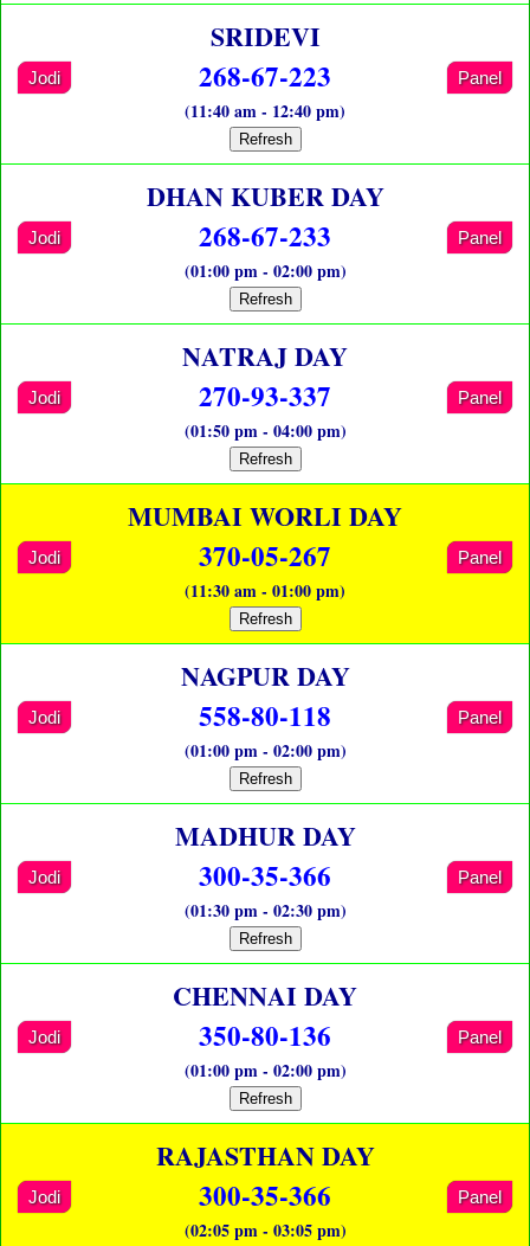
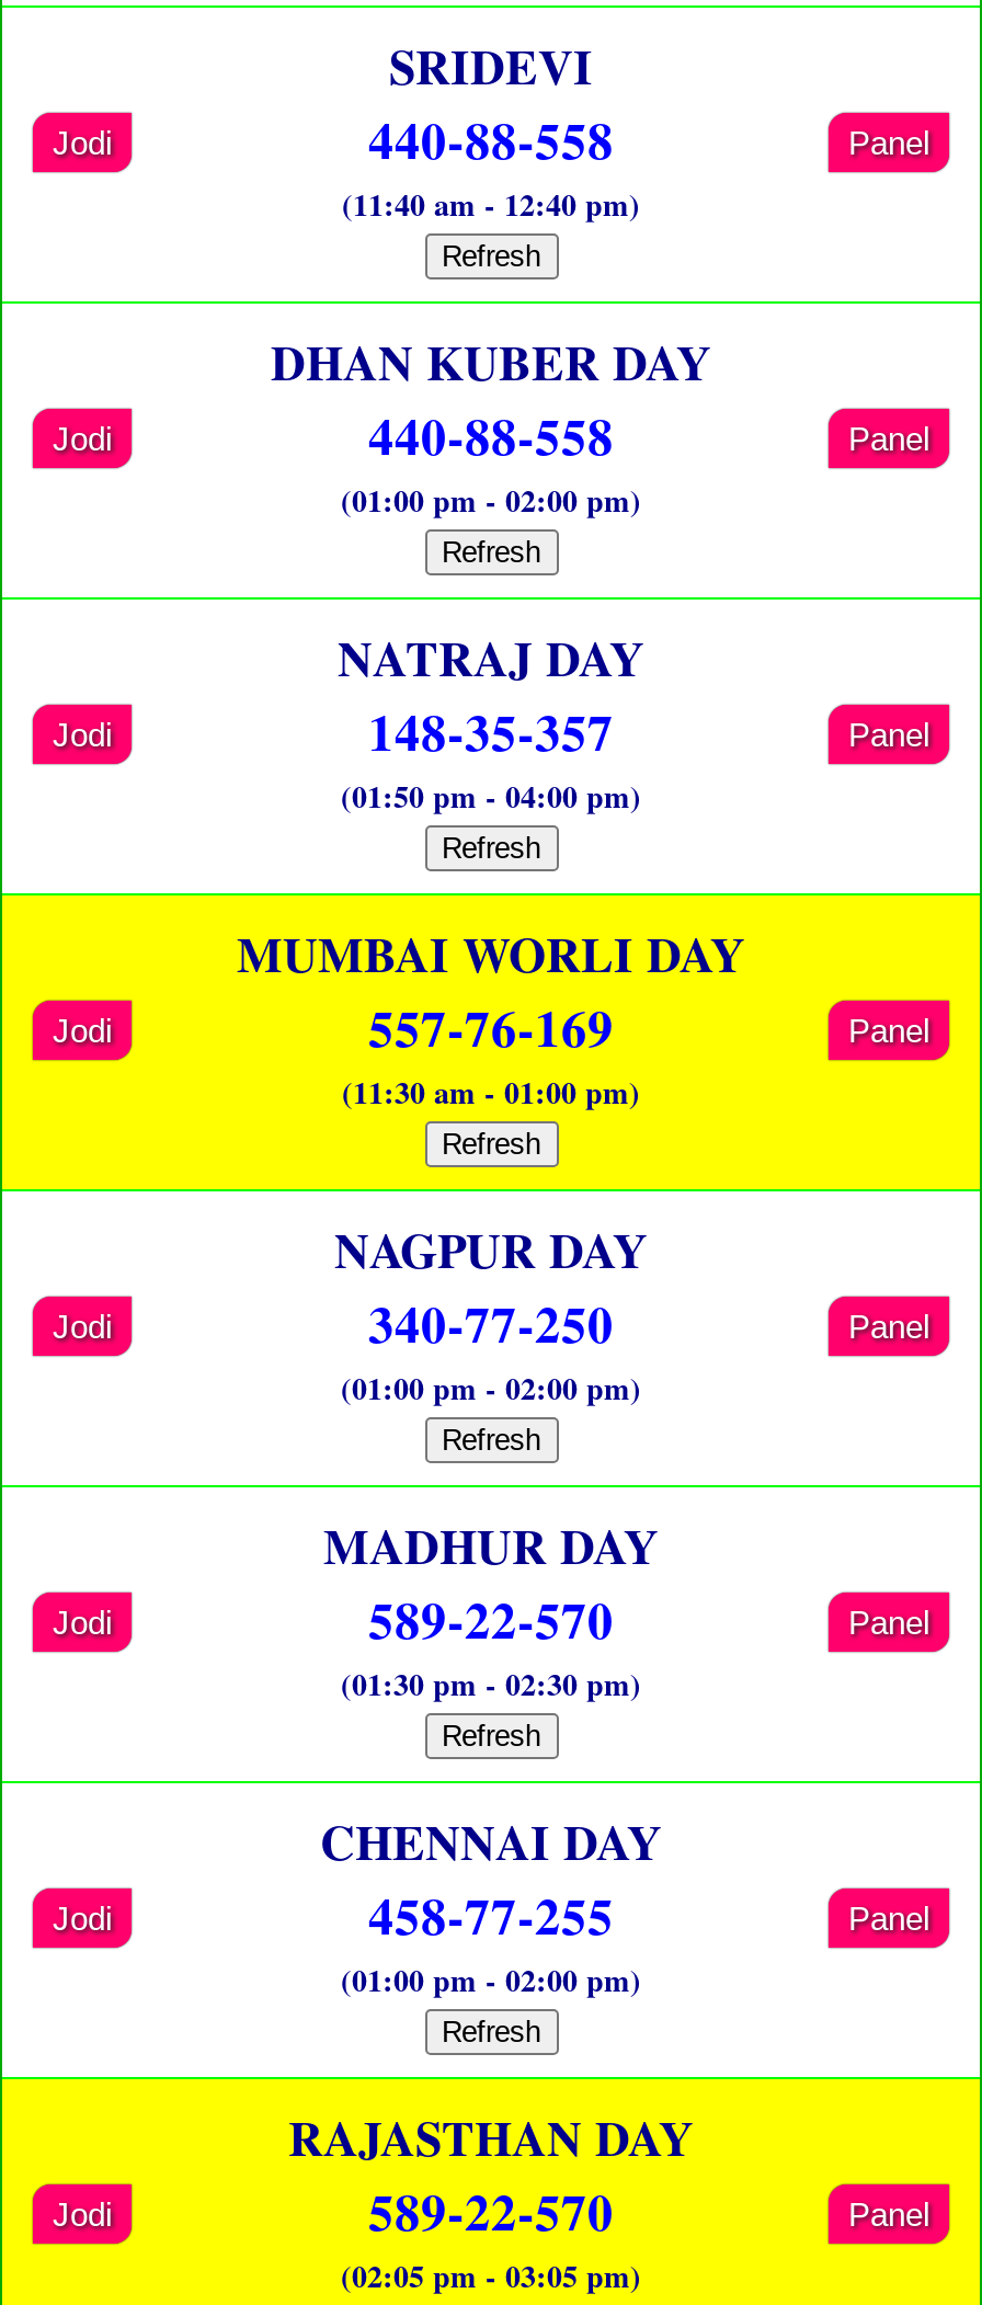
[199,55,331,96] 268-67-223 -> [368,101,614,176] 440-88-558
[199,215,331,256] 268-67-233 -> [368,397,614,472] 440-88-558
[199,375,331,415] 270-93-337 -> [368,693,614,768] 148-35-357
[199,535,331,575] 370-05-267 -> [368,989,614,1064] 557-76-169
[199,695,331,735] 558-80-118 -> [368,1285,614,1360] 340-77-250
[199,855,331,895] 300-35-366 -> [368,1581,614,1656] 589-22-570
[199,1015,331,1055] 350-80-136 -> [368,1877,614,1952] 458-77-255
[199,1175,331,1215] 300-35-366 -> [368,2173,614,2248] 589-22-570

